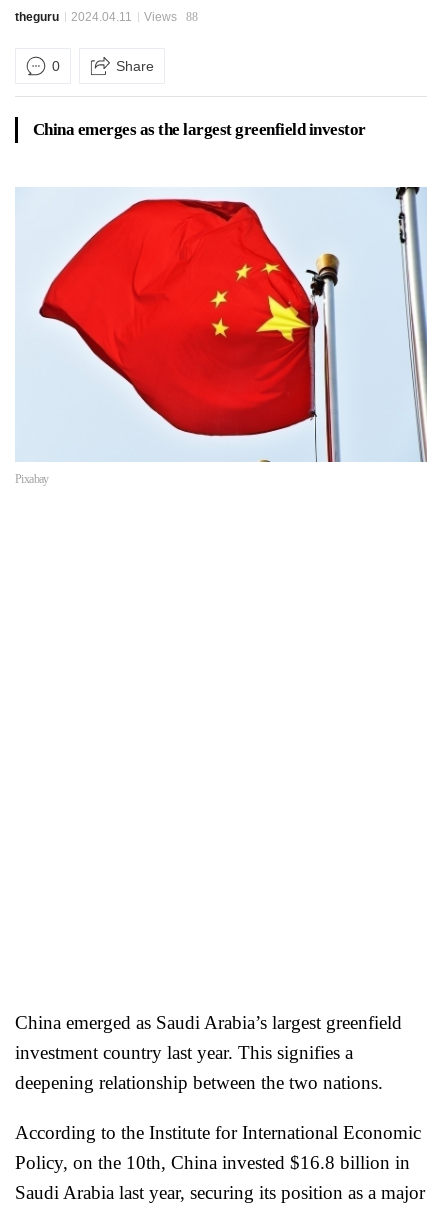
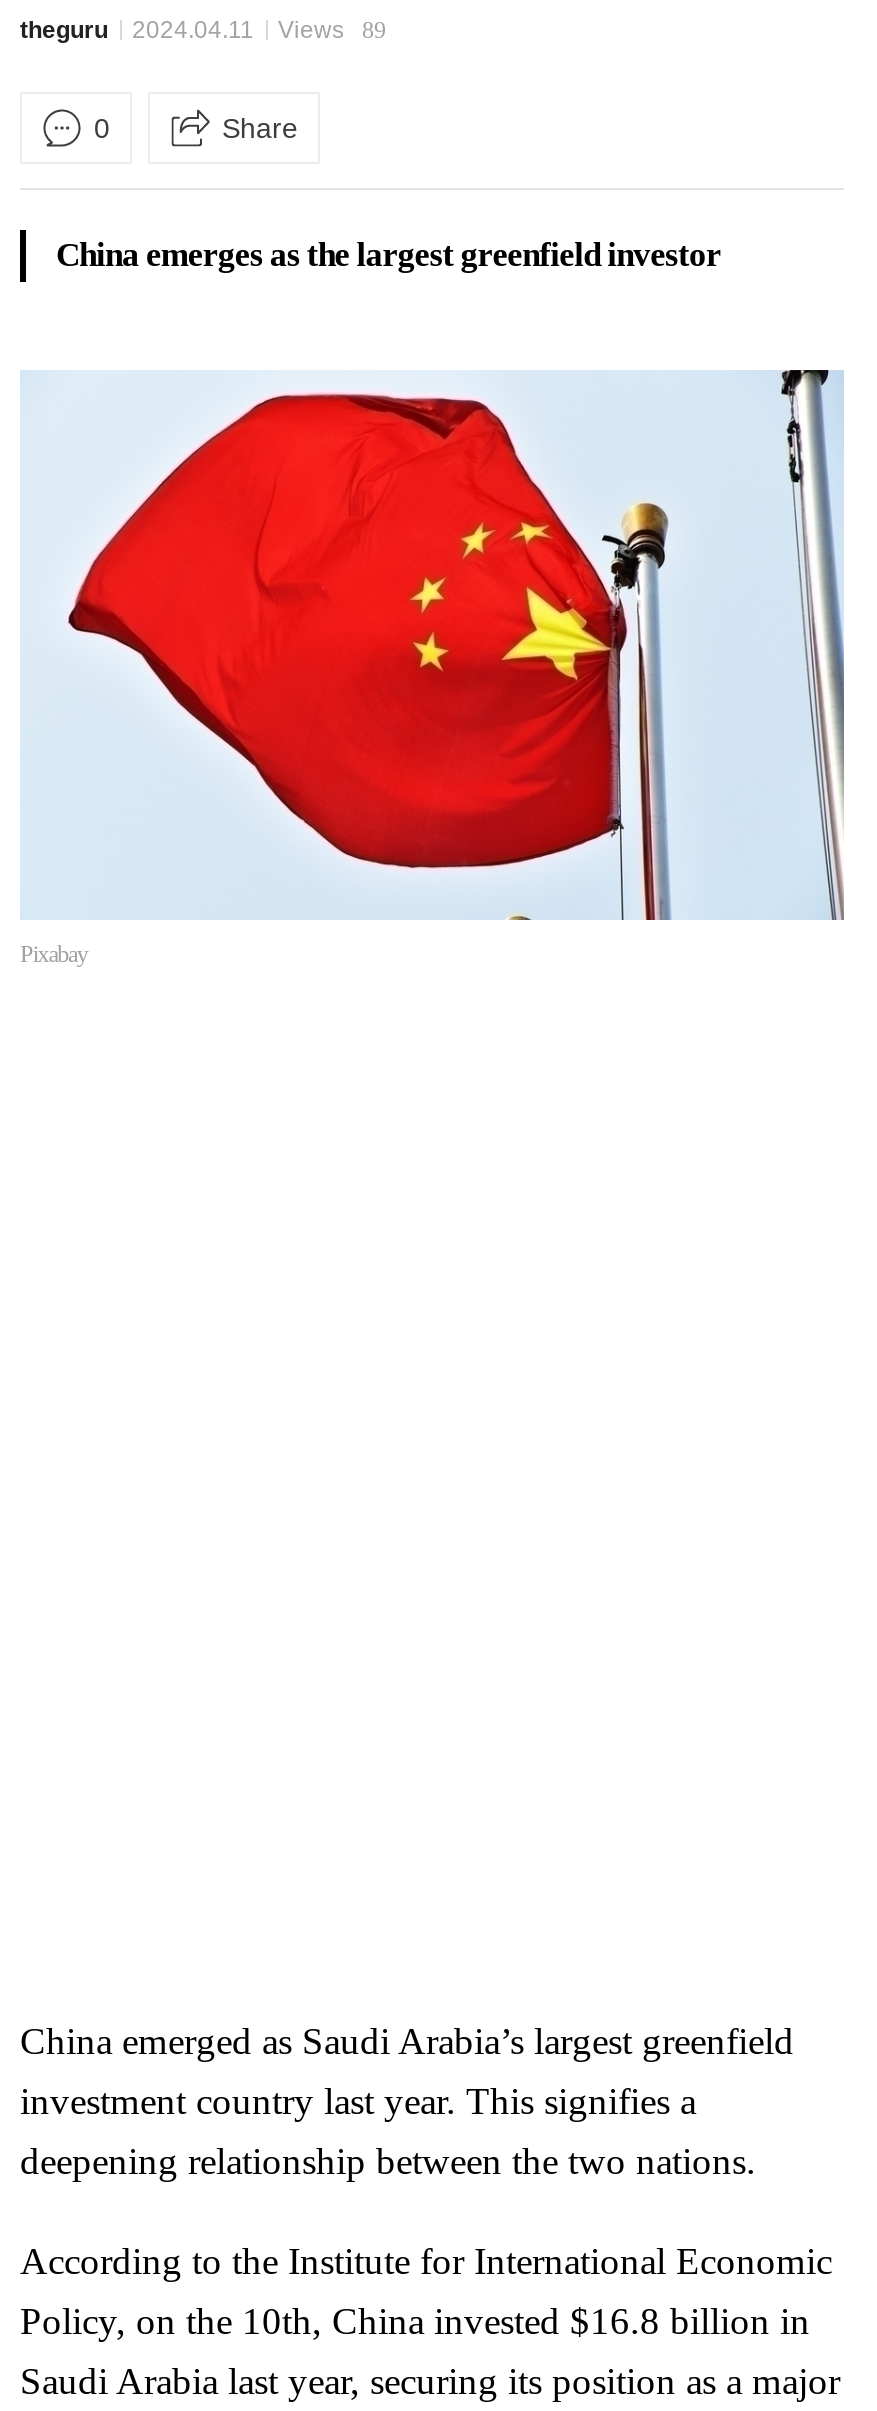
[15,10,198,24] theguru 2024.04.11 Views 88 -> [20,16,386,44] theguru 2024.04.11 Views 89

